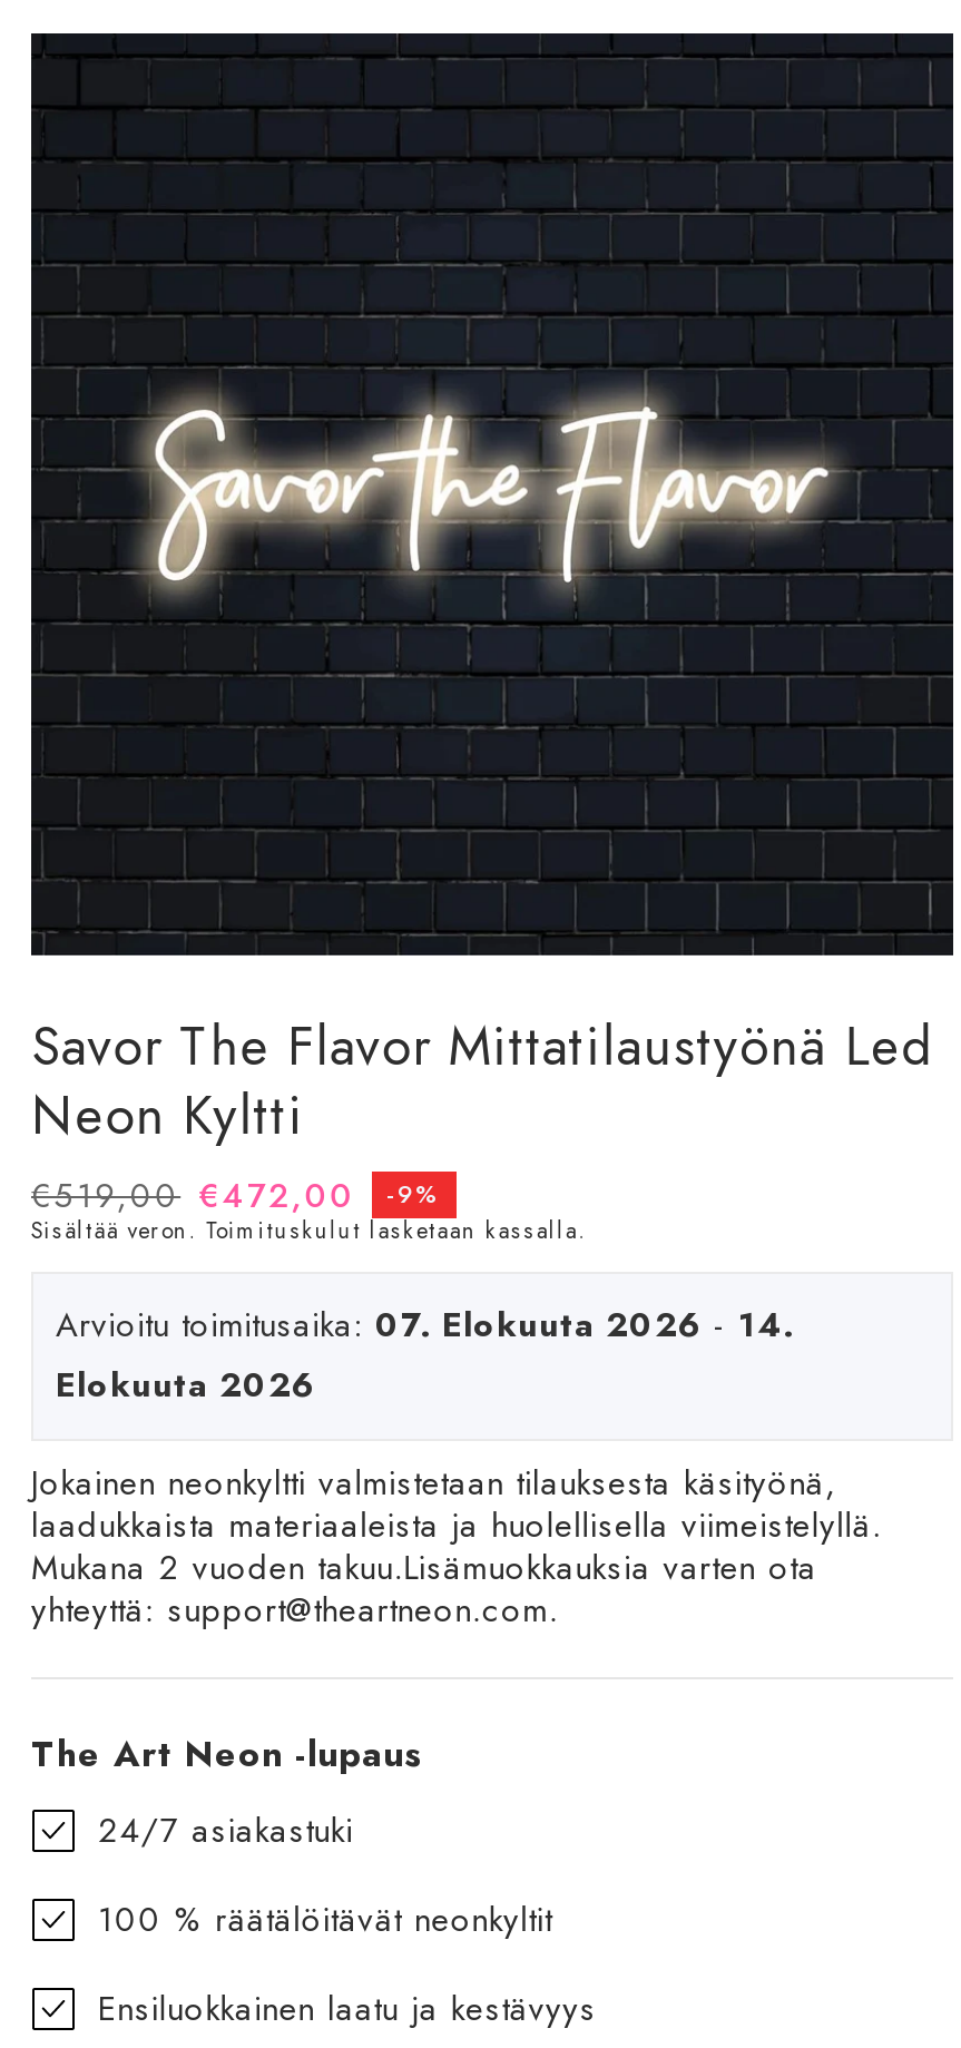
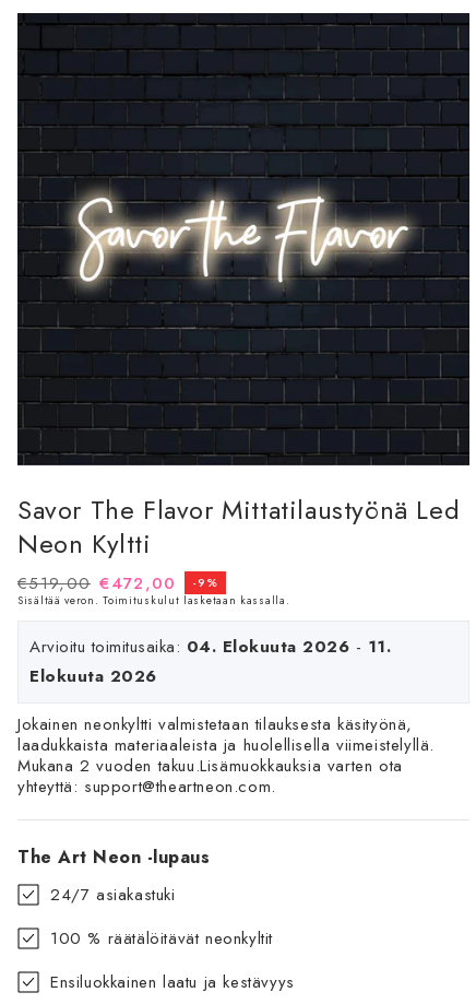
[56,1300,793,1349] Arvioitu toimitusaika: 07. Elokuuta 2026 - 14. -> [29,635,391,659] Arvioitu toimitusaika: 04. Elokuuta 2026 - 11.

